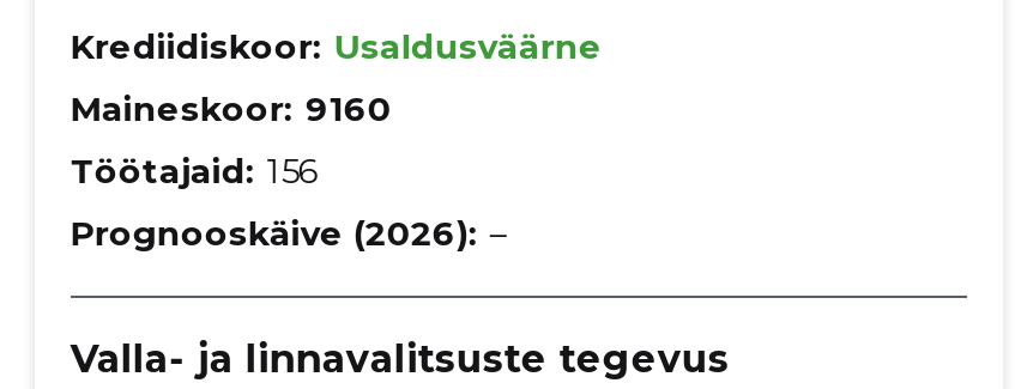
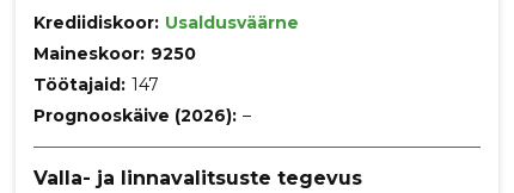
[70,87,391,130] Maineskoor: 9160 -> [33,43,196,64] Maineskoor: 9250
[70,149,317,192] Töötajaid: 156 -> [33,74,159,95] Töötajaid: 147

